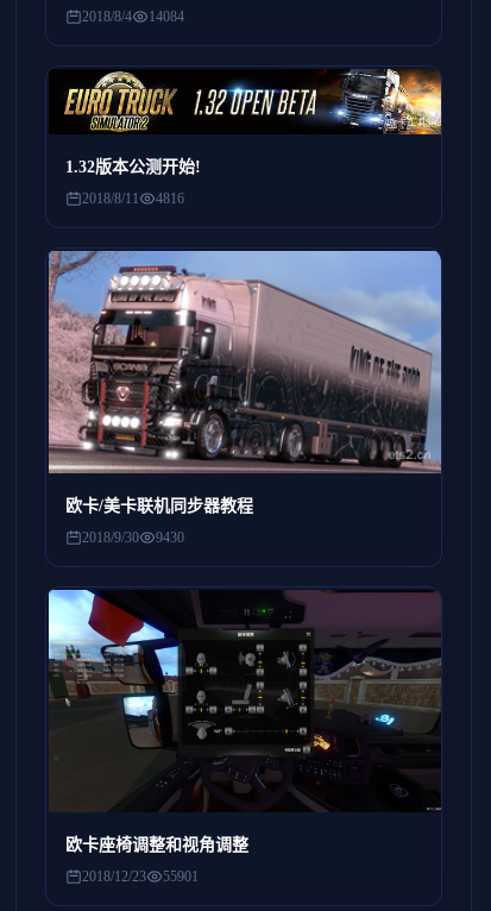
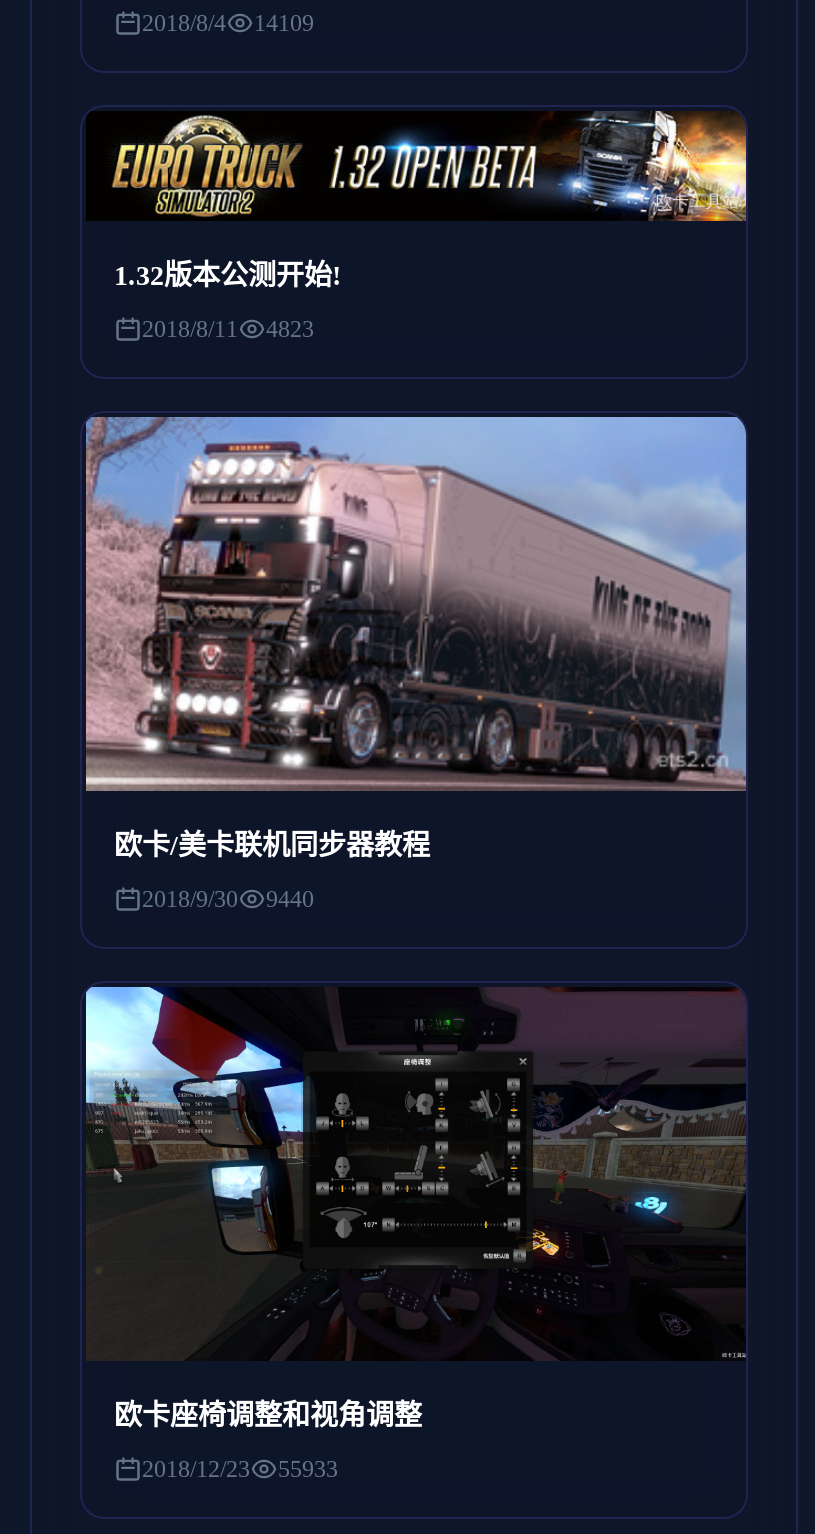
[82,8,184,25] 2018/8/4 14084 -> [142,9,314,37] 2018/8/4 14109
[82,191,184,207] 2018/8/11 4816 -> [142,316,314,344] 2018/8/11 4823
[82,530,184,546] 2018/9/30 9430 -> [142,886,314,914] 2018/9/30 9440
[82,868,199,885] 2018/12/23 55901 -> [142,1455,338,1483] 2018/12/23 55933

